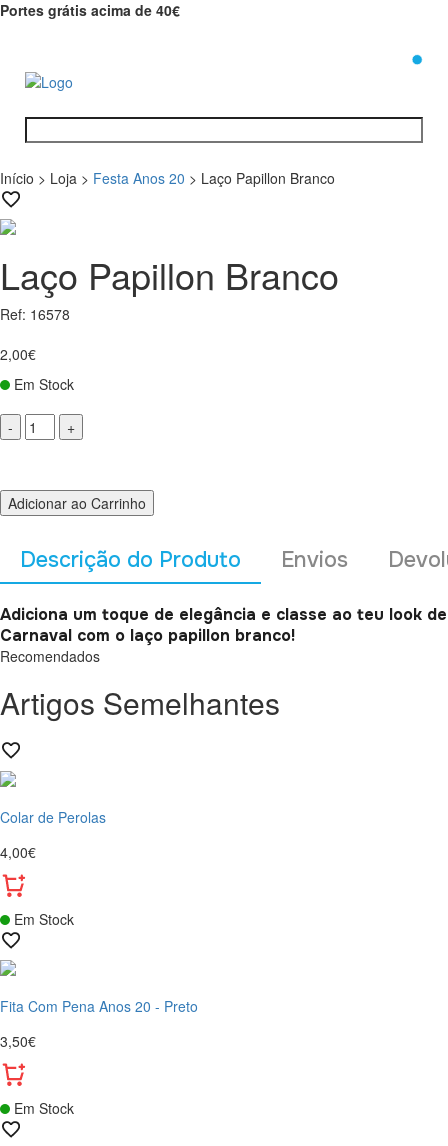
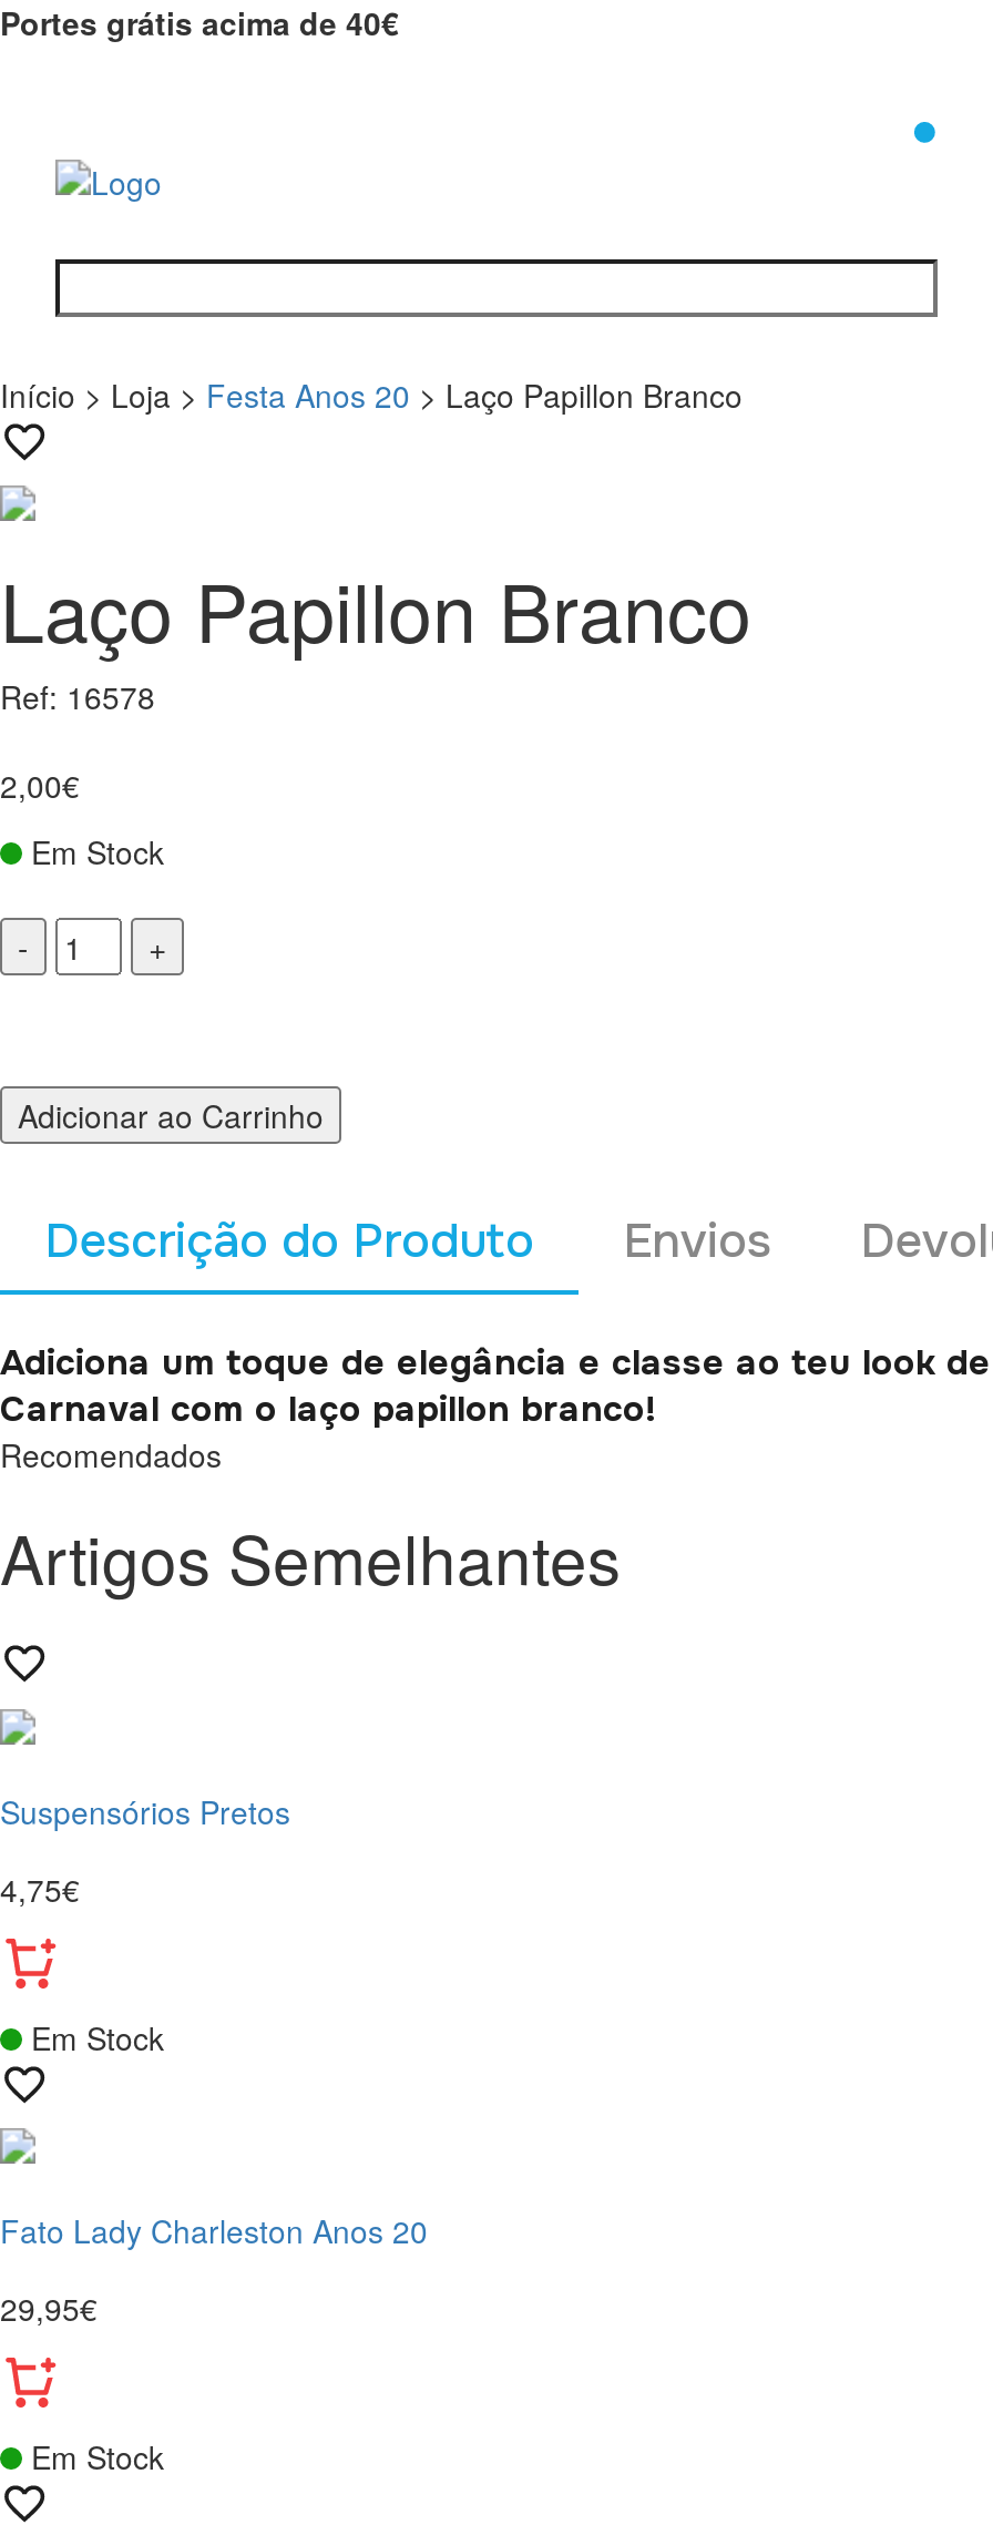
[0,807,106,827] Colar de Perolas -> [0,1788,290,1833] Suspensórios Pretos
[0,842,36,862] 4,00€ -> [0,1866,80,1910] 4,75€
[0,996,198,1016] Fita Com Pena Anos 20 - Preto -> [0,2208,428,2252] Fato Lady Charleston Anos 20
[0,1031,36,1051] 3,50€ -> [0,2286,98,2330] 29,95€

